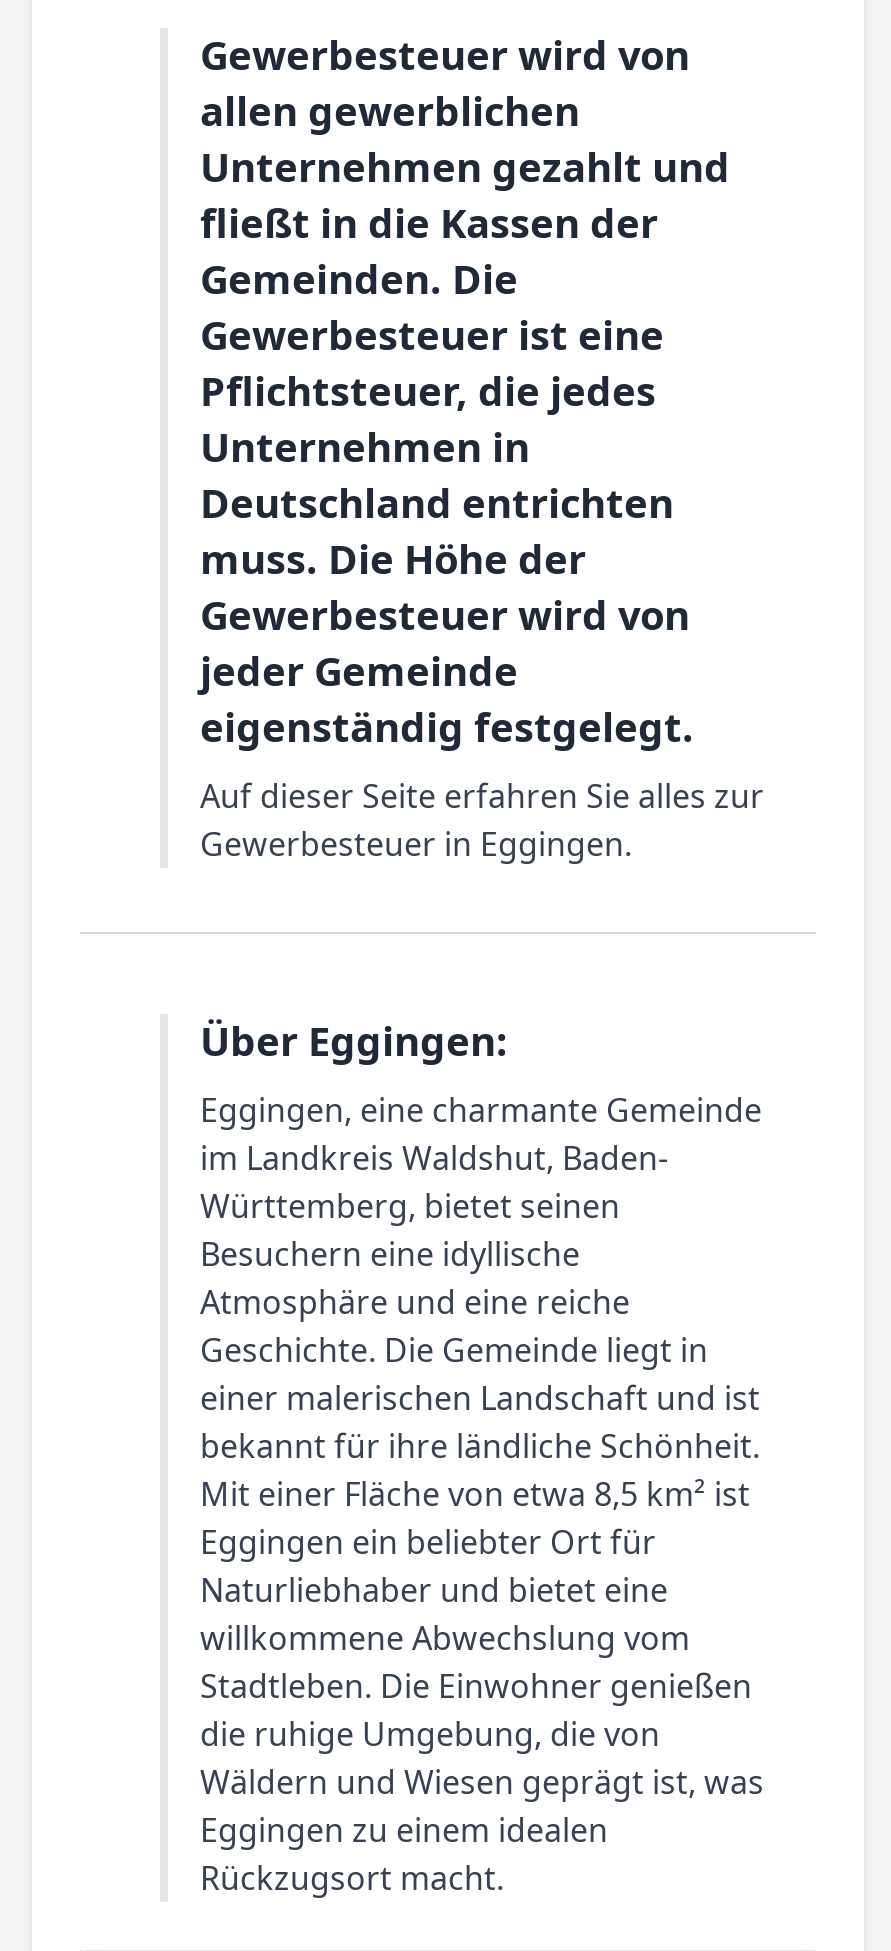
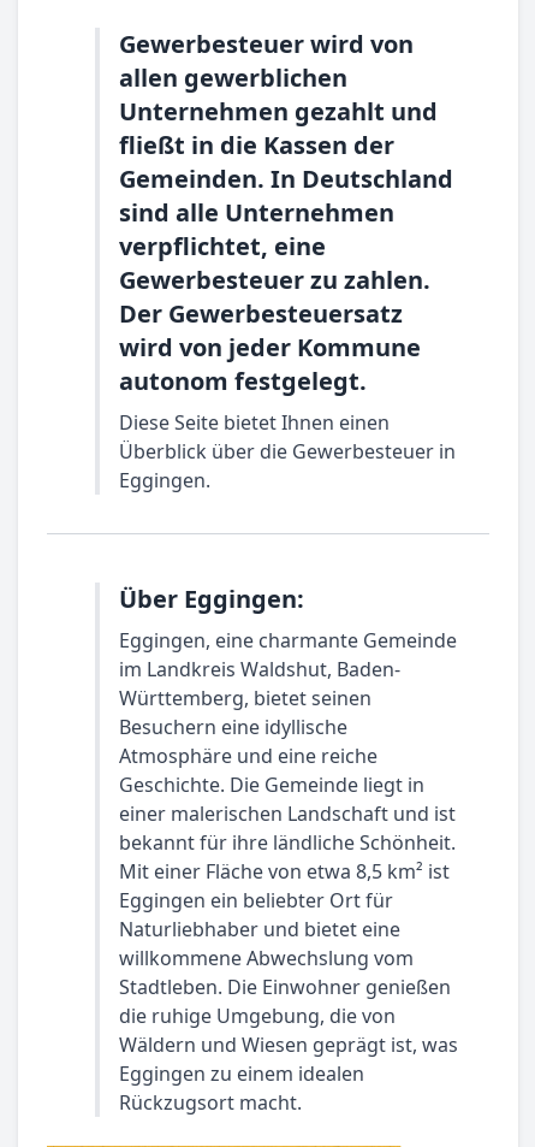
[200,252,764,866] Gemeinden. Die | Gewerbesteuer ist eine | Pflichtsteuer, die jedes | Unternehmen in | Deutschland entrichten | muss. Die Höhe der | Gewerbesteuer wird von | jeder Gemeinde | eigenständig festgelegt. | Auf dieser Seite erfahren Sie alles zur | Gewerbesteuer in Eggingen. -> [119,163,456,494] Gemeinden. In Deutschland | sind alle Unternehmen | verpflichtet, eine | Gewerbesteuer zu zahlen. | Der Gewerbesteuersatz | wird von jeder Kommune | autonom festgelegt. | Diese Seite bietet Ihnen einen | Überblick über die Gewerbesteuer in | Eggingen.

